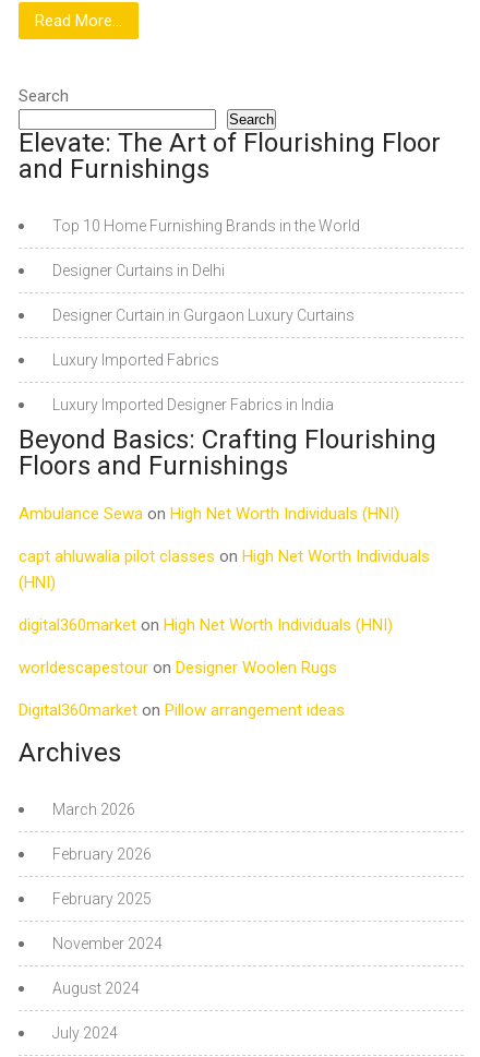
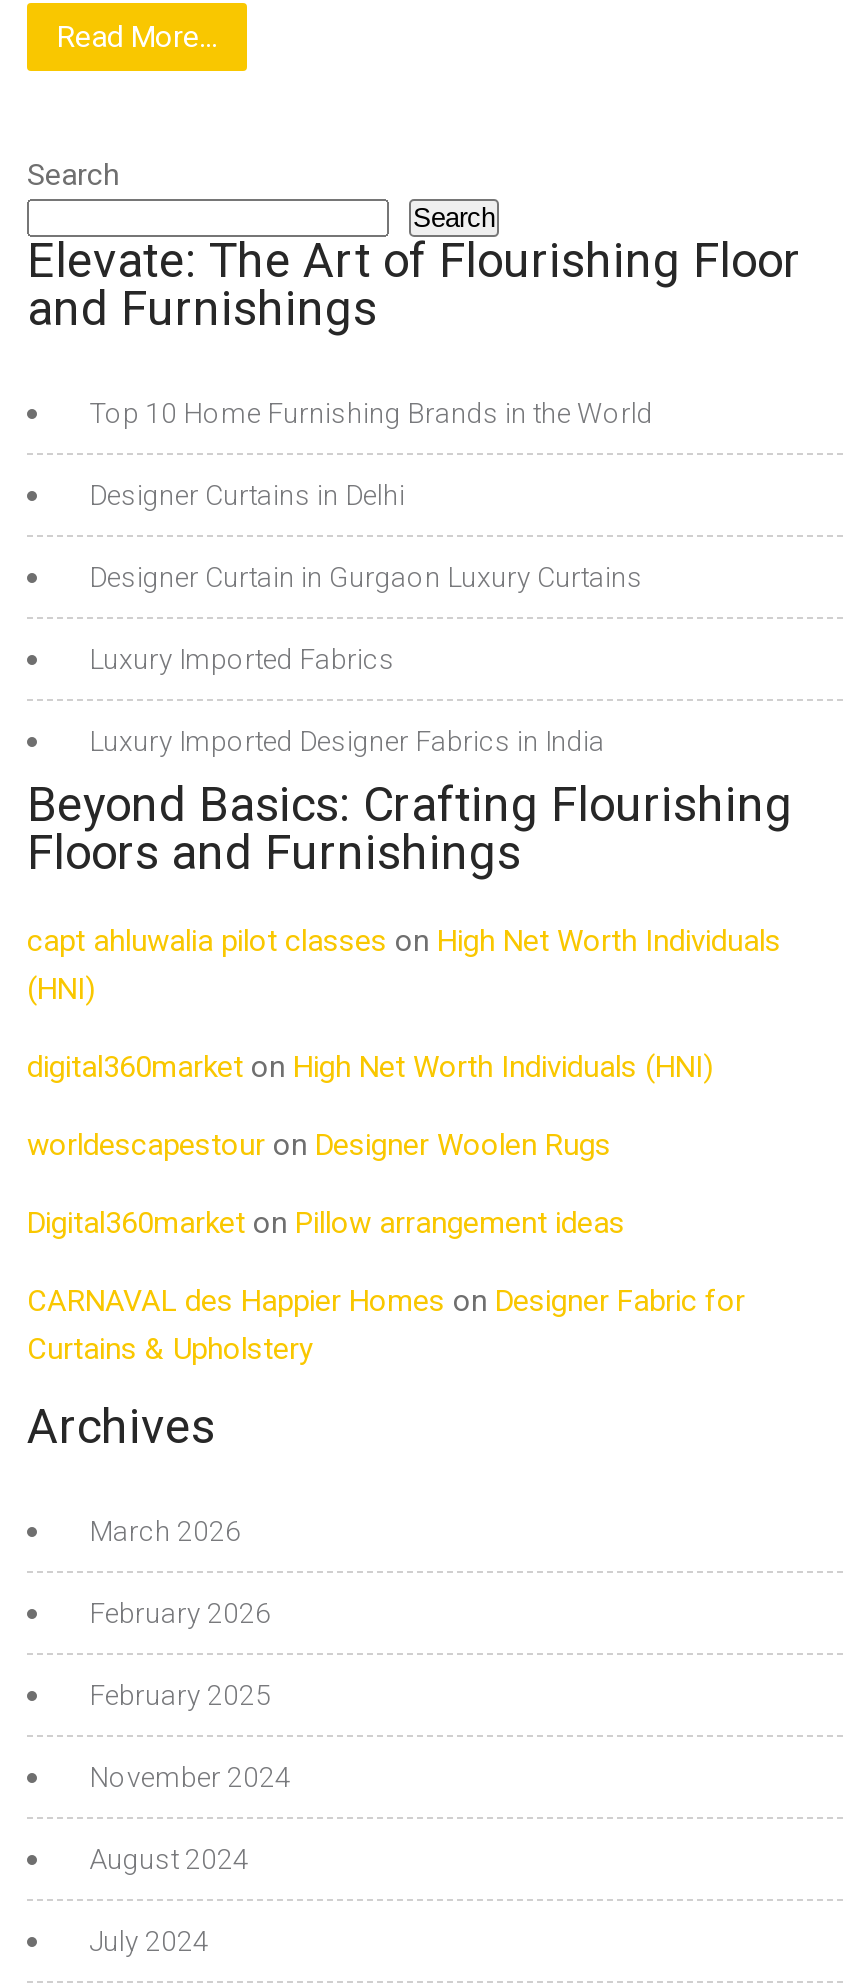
[19,504,399,524] Ambulance Sewa on High Net Worth Individuals (HNI) -> none
moved [19,546,430,720] -> [27,923,781,1241]: capt ahluwalia pilot classes on High Net Worth Individuals | (HNI) | digital360market on High Net Worth Individuals (HNI) | worldescapestour on Designer Woolen Rugs | Digital360market on Pillow arrangement ideas
none -> [27,1283,745,1367] CARNAVAL des Happier Homes on Designer Fabric for | Curtains & Upholstery

